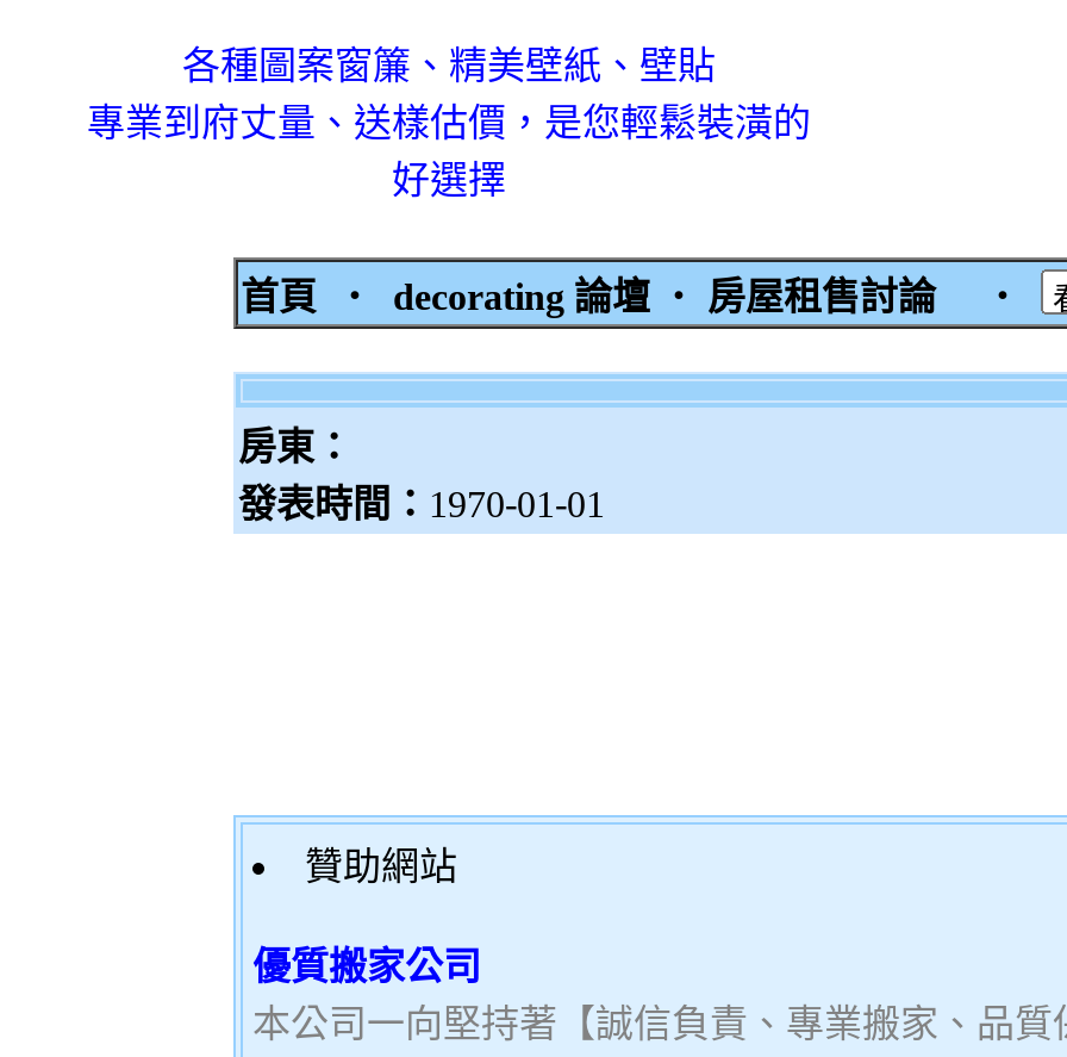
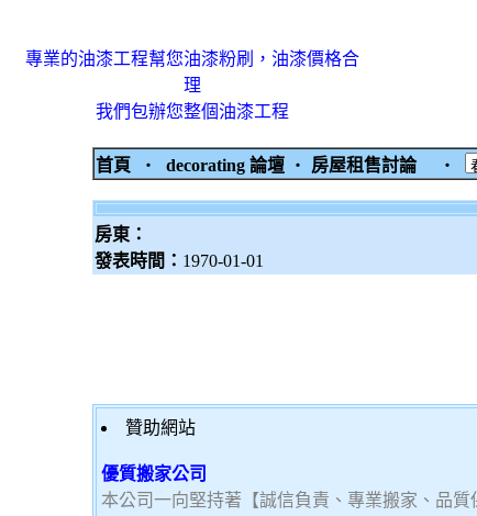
[87,45,811,200] 各種圖案窗簾、精美壁紙、壁貼 | 專業到府丈量、送樣估價，是您輕鬆裝潢的 | 好選擇 -> [25,49,359,121] 專業的油漆工程幫您油漆粉刷，油漆價格合 | 理 | 我們包辦您整個油漆工程

